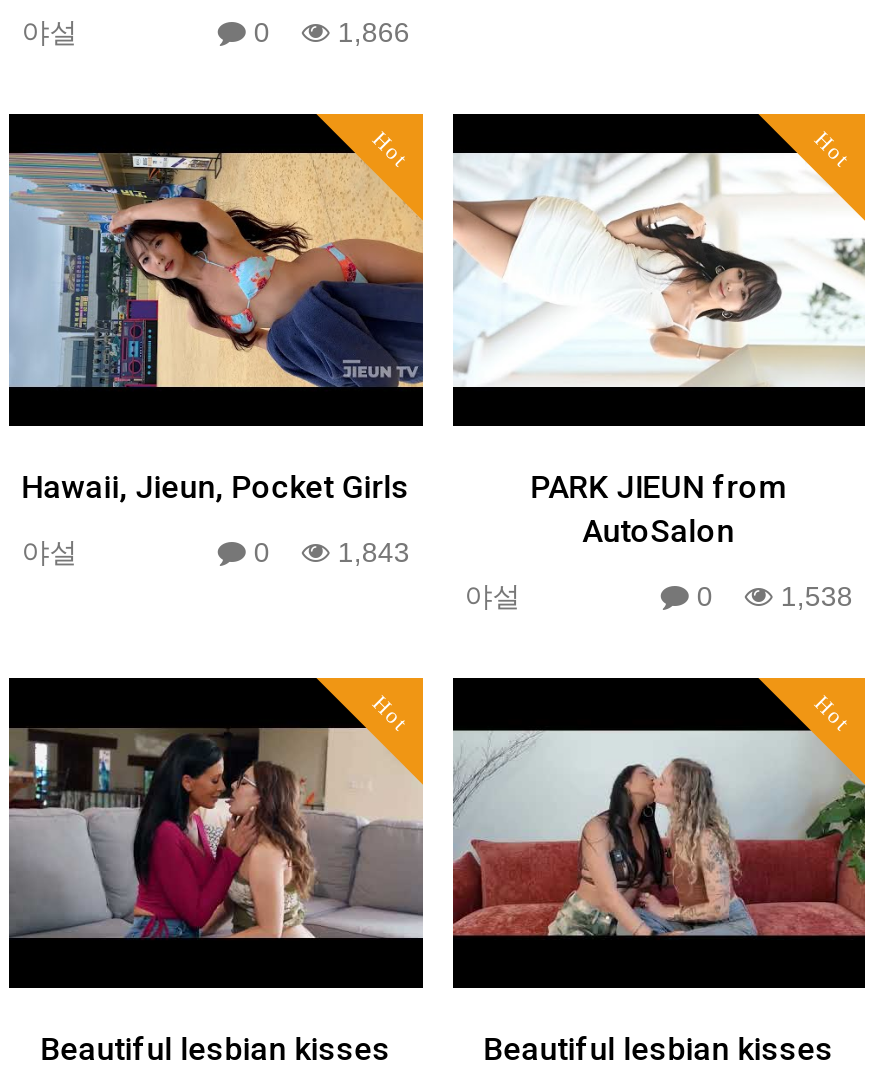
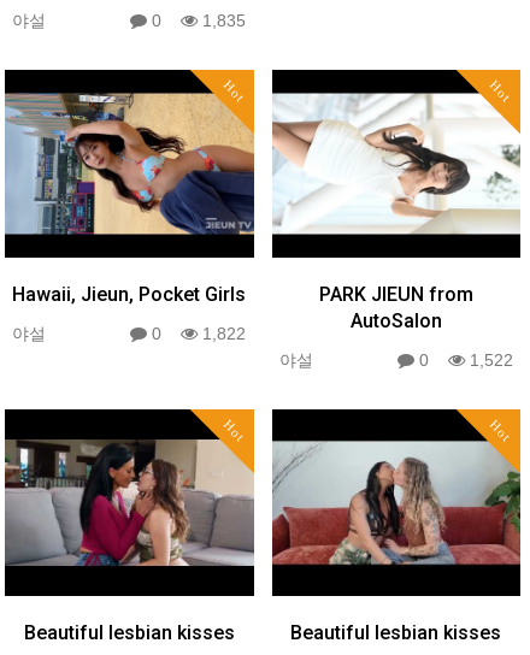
[246,17,410,49] 0 1,866 -> [147,11,246,30] 0 1,835
[246,535,410,567] 0 1,843 -> [147,323,246,343] 0 1,822
[689,579,853,611] 0 1,538 -> [414,350,513,369] 0 1,522

